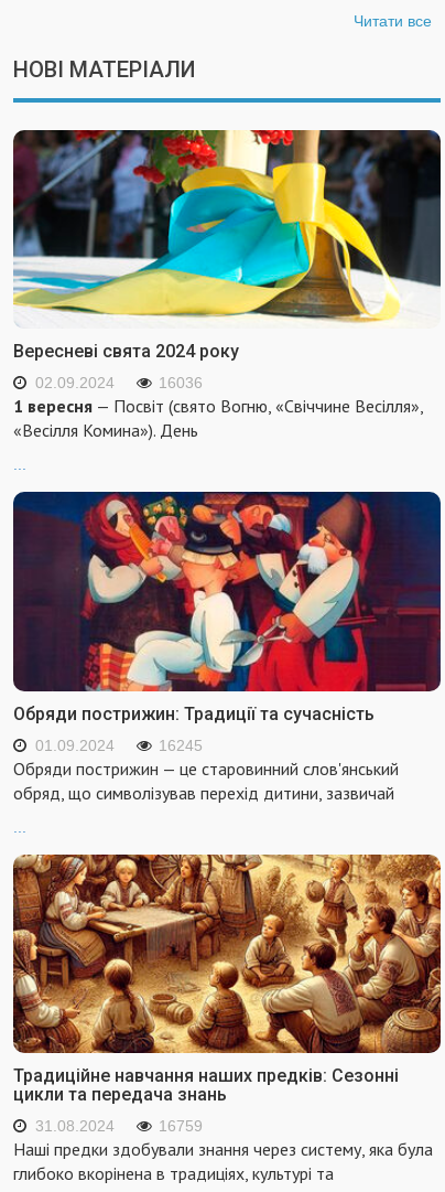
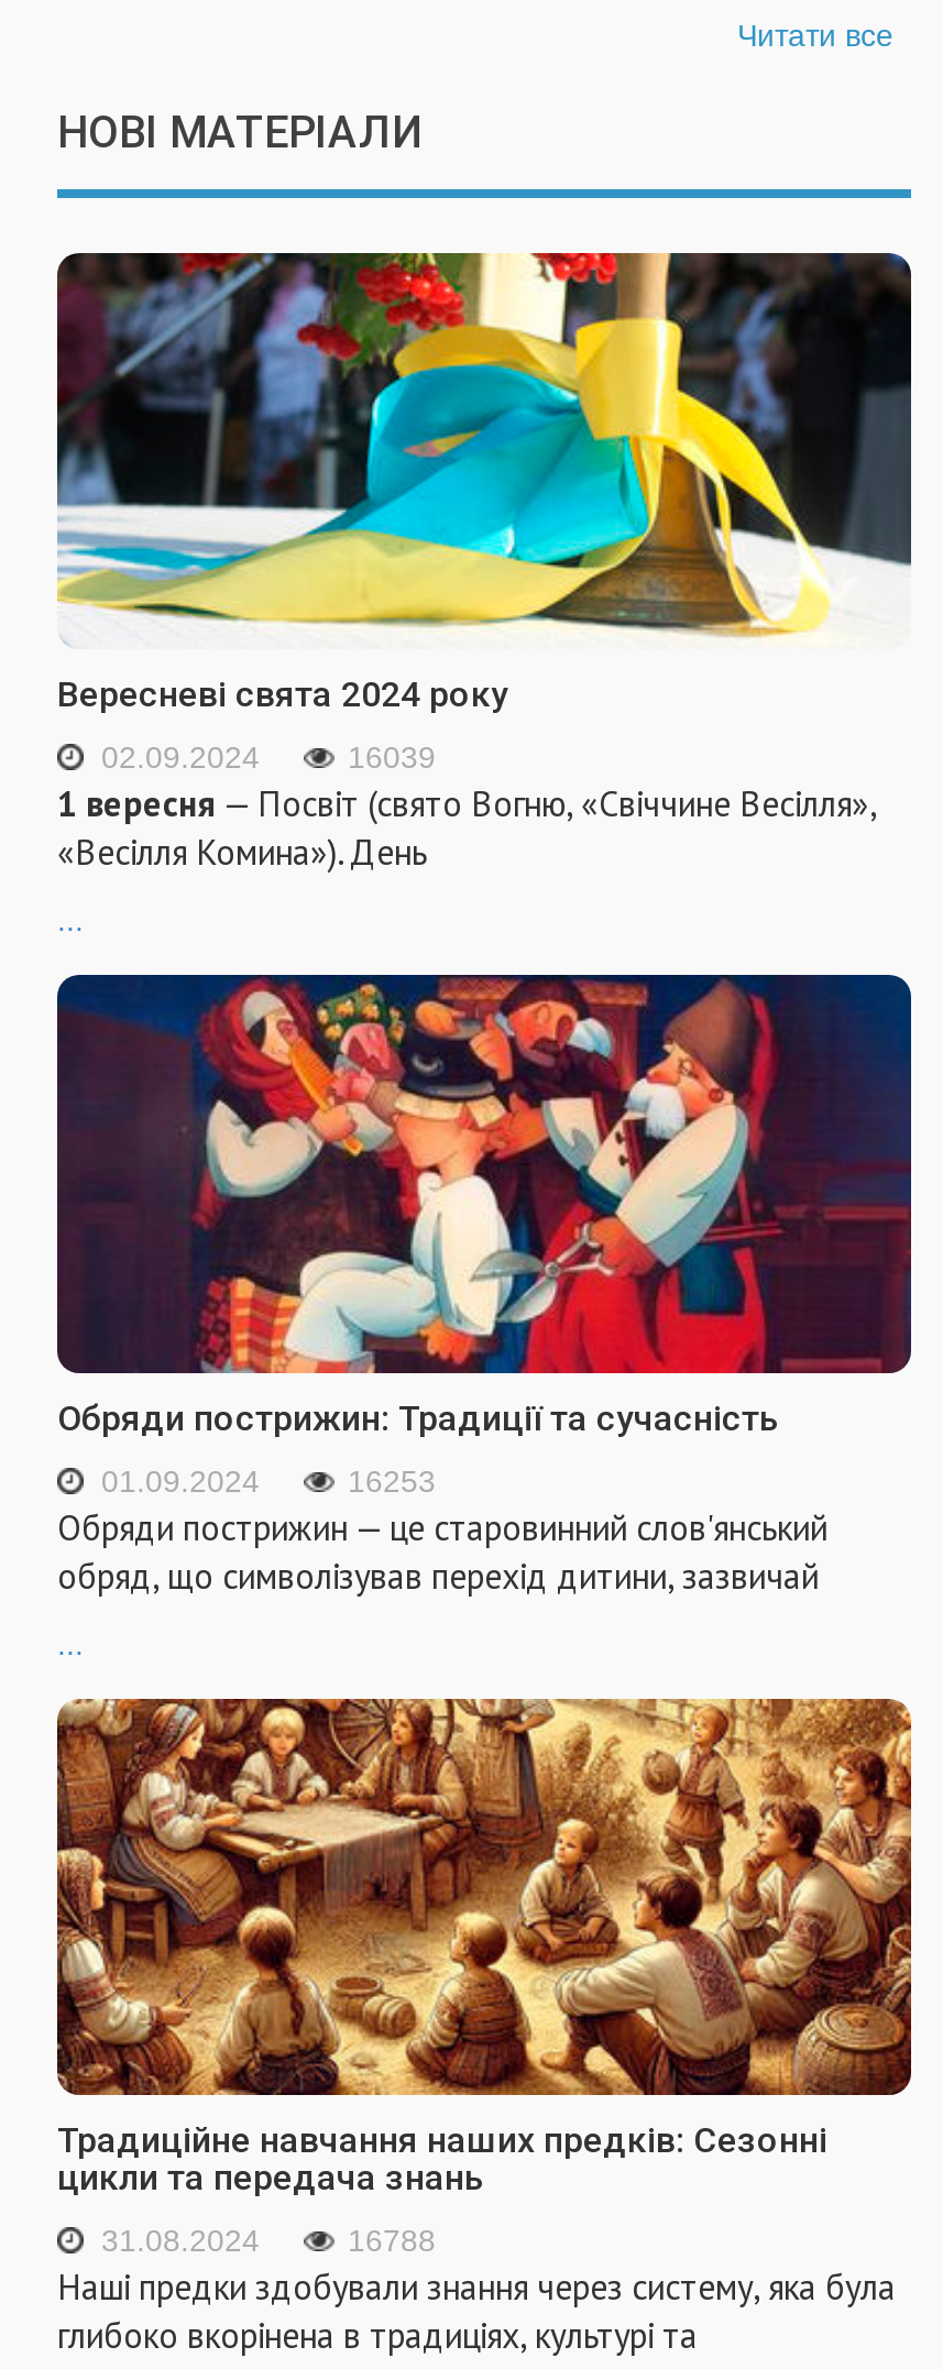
[159,374,203,392] 16036 -> [348,740,436,775] 16039
[159,736,203,754] 16245 -> [348,1463,436,1498] 16253
[159,1117,203,1135] 16759 -> [348,2223,436,2258] 16788

